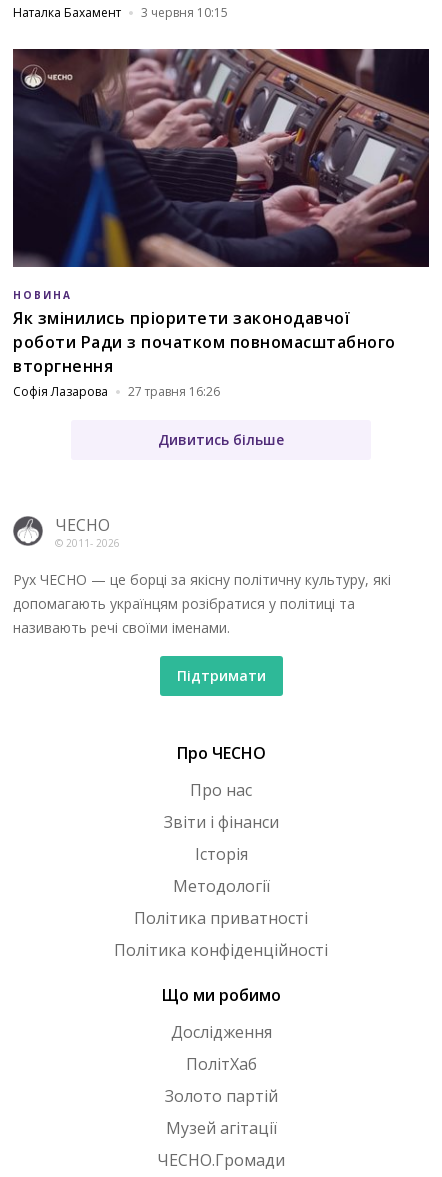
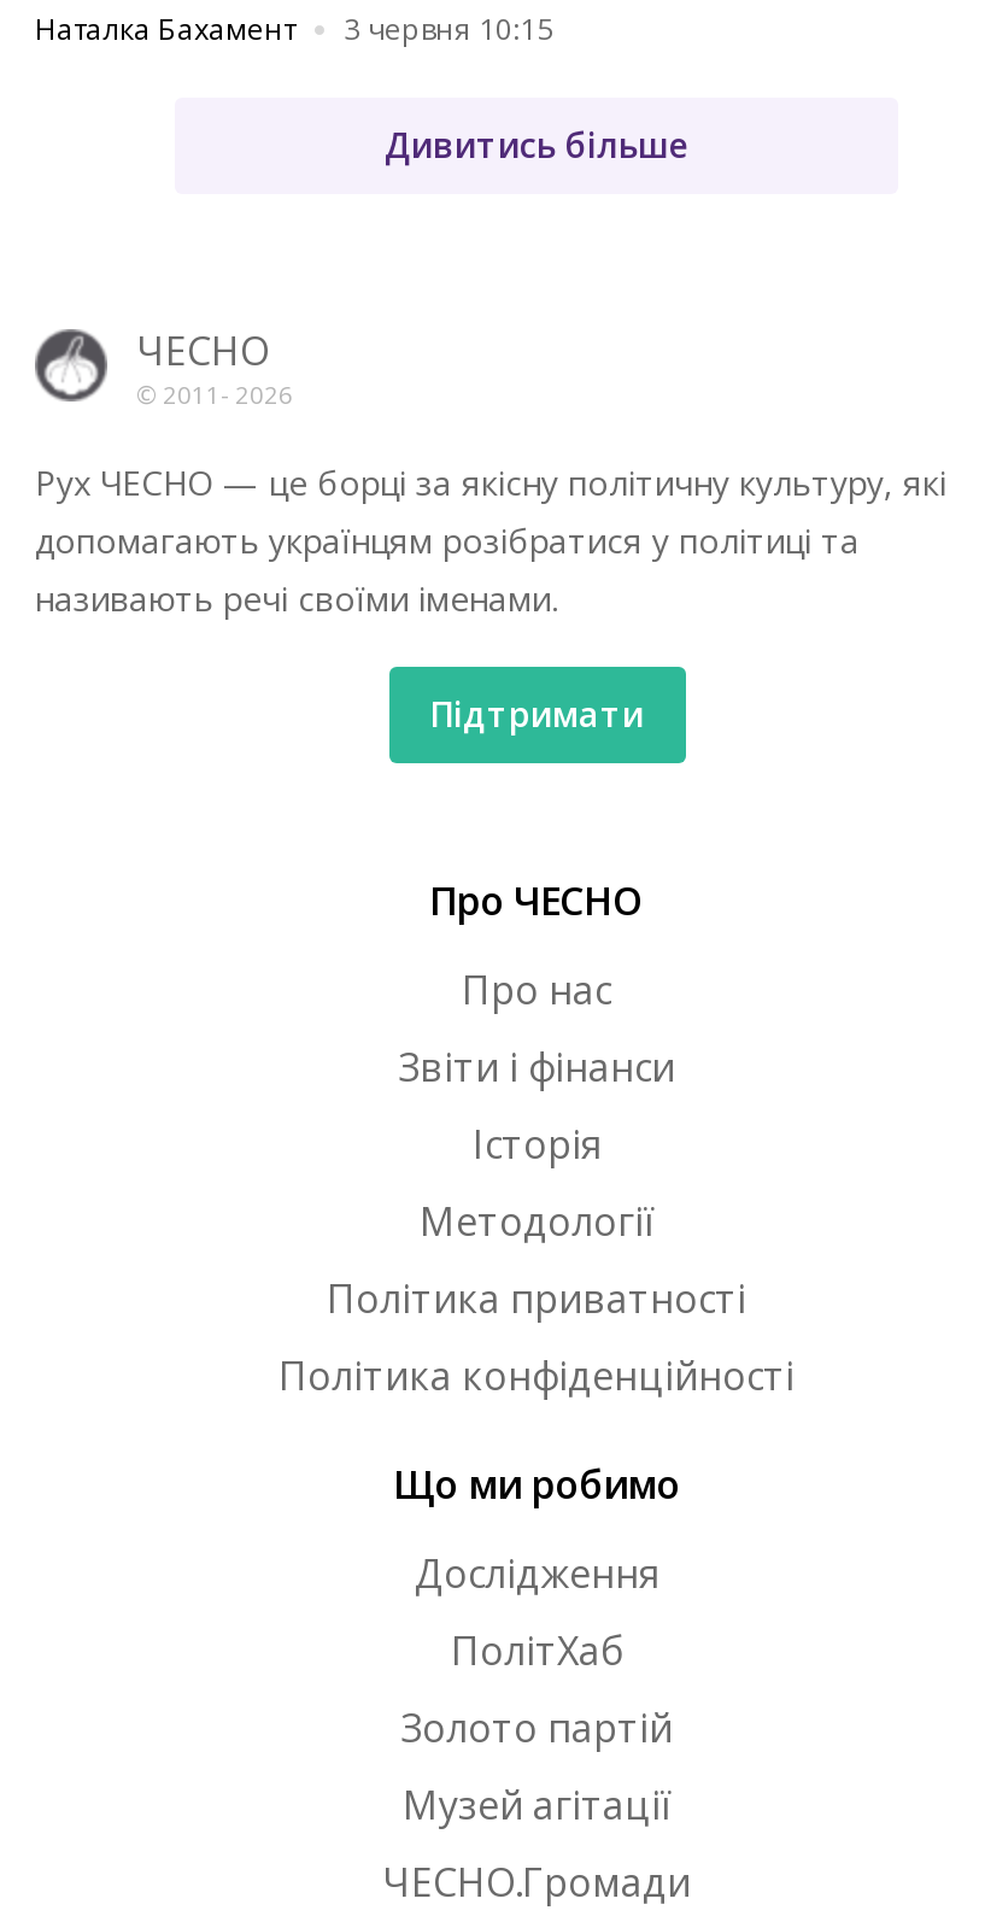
[12,48,430,400] [image] | НОВИНА | Як змінились пріоритети законодавчої | роботи Ради з початком повномасштабного | вторгнення | Софія Лазарова | 27 травня 16:26 -> none

